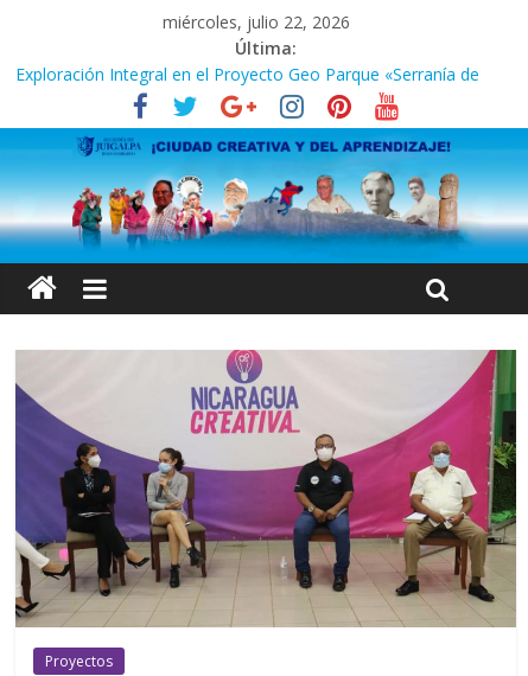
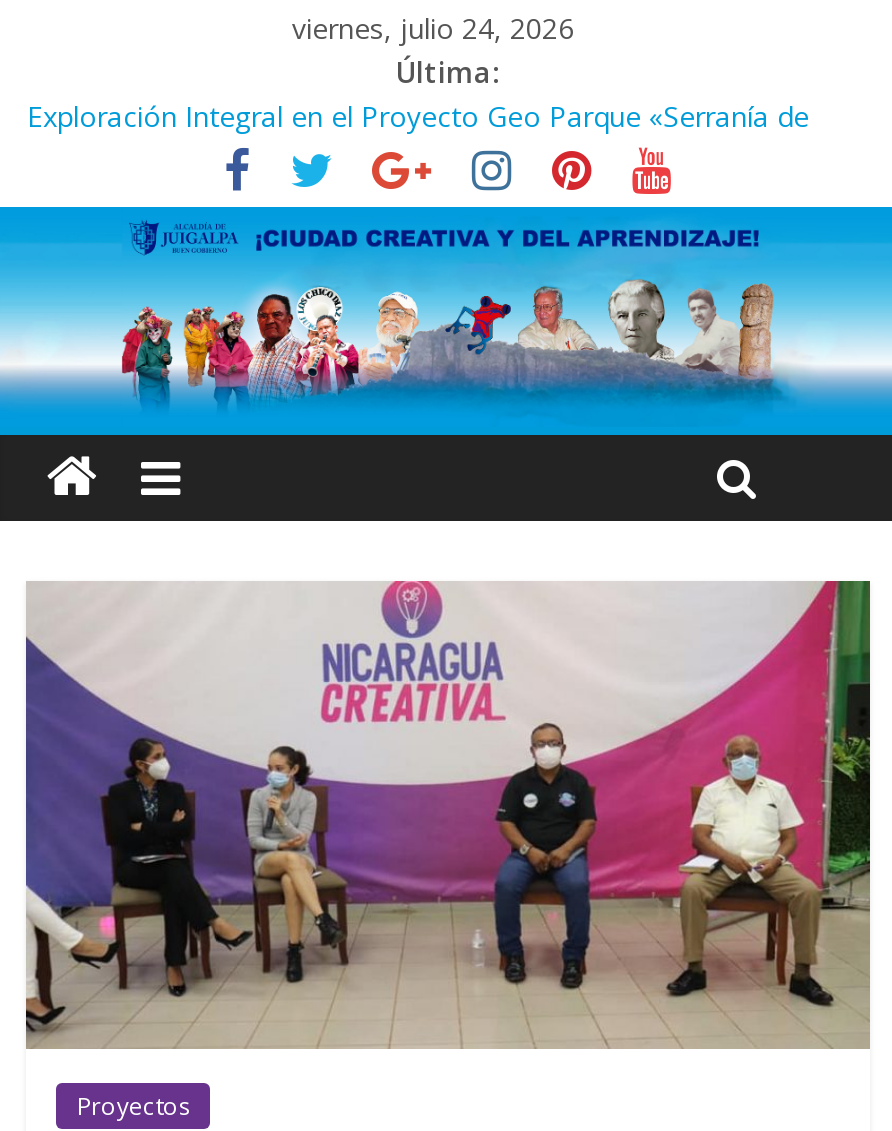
[163,11,351,33] miércoles, julio 22, 2026 -> [292,9,574,47] viernes, julio 24, 2026

